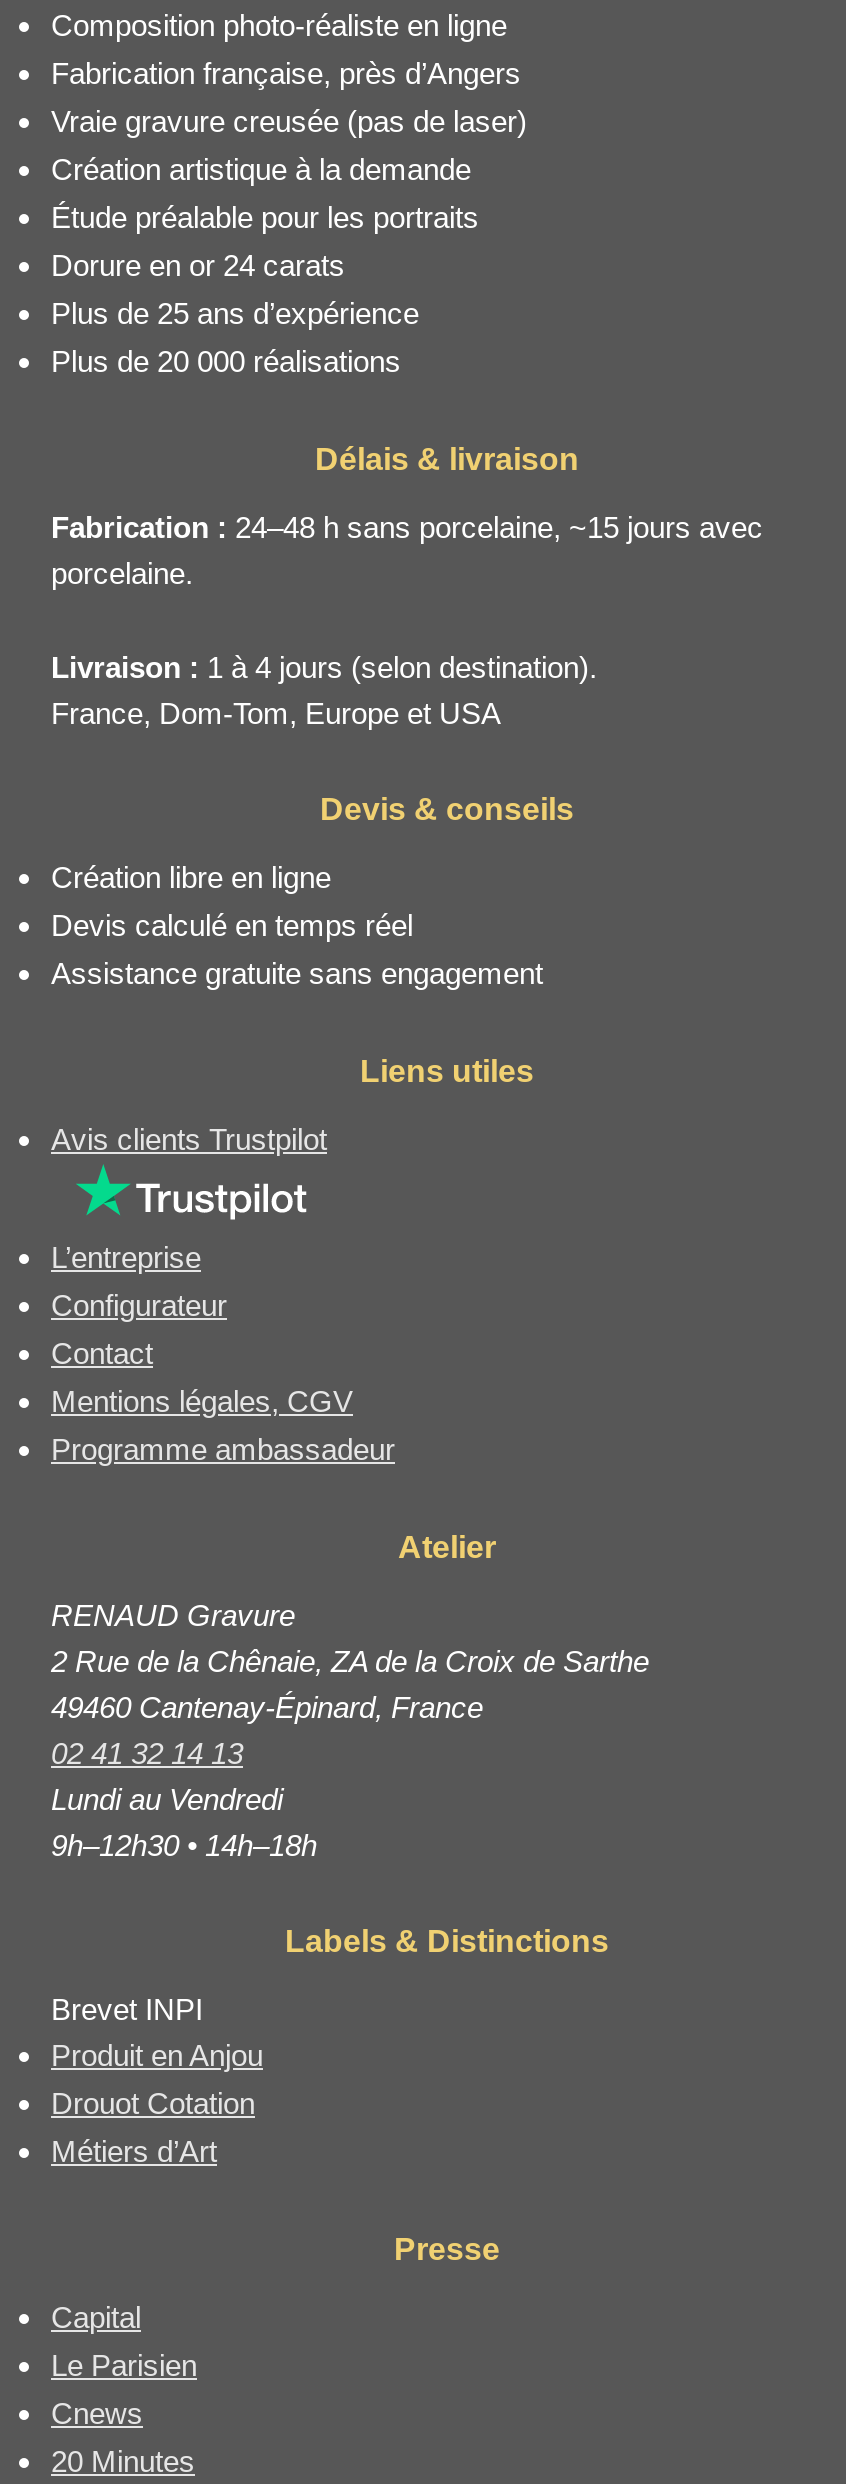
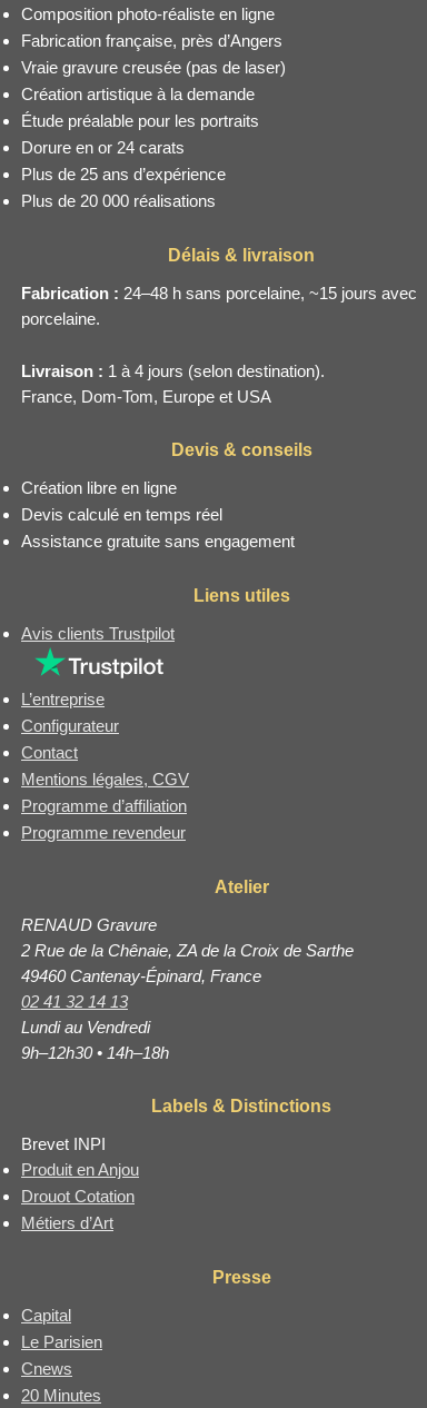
[51,1432,395,1466] Programme ambassadeur -> [21,796,187,842] Programme d’affiliation | Programme revendeur

